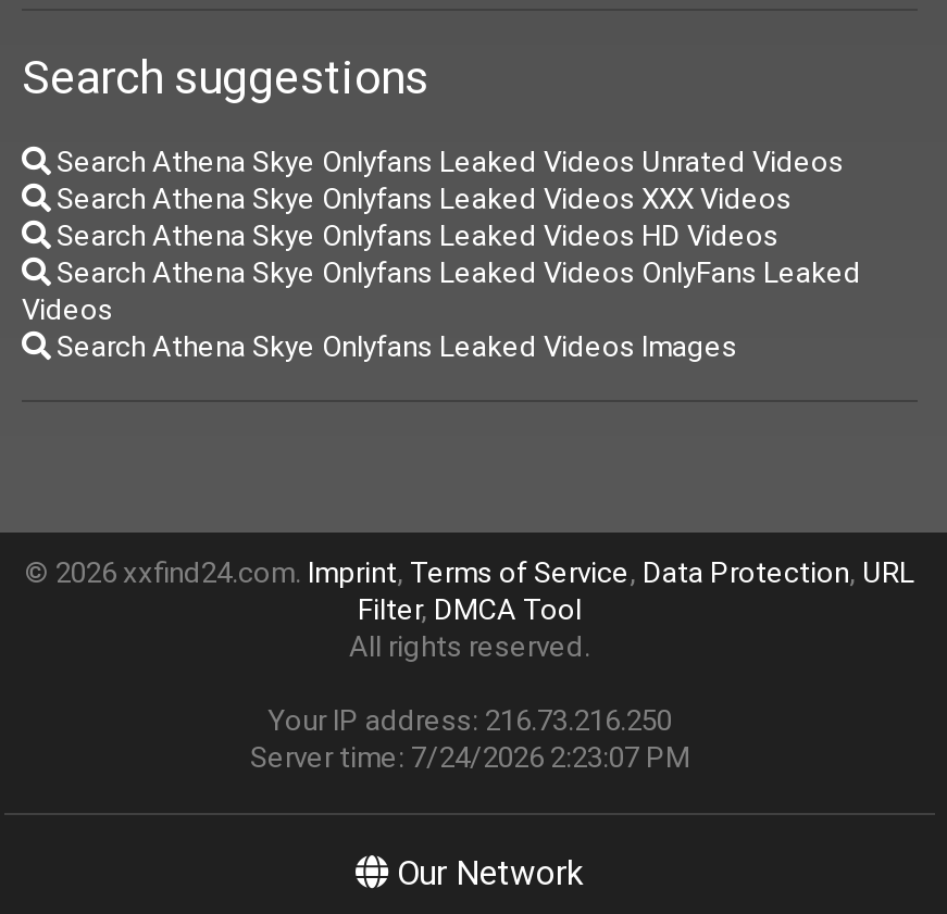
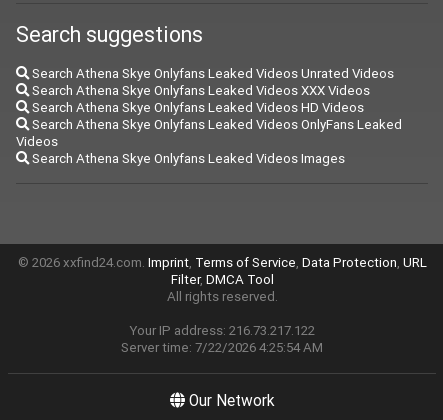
[267,703,672,740] Your IP address: 216.73.216.250 -> [129,322,315,339] Your IP address: 216.73.217.122
[250,740,689,777] Server time: 7/24/2026 2:23:07 PM -> [121,339,323,356] Server time: 7/22/2026 4:25:54 AM

